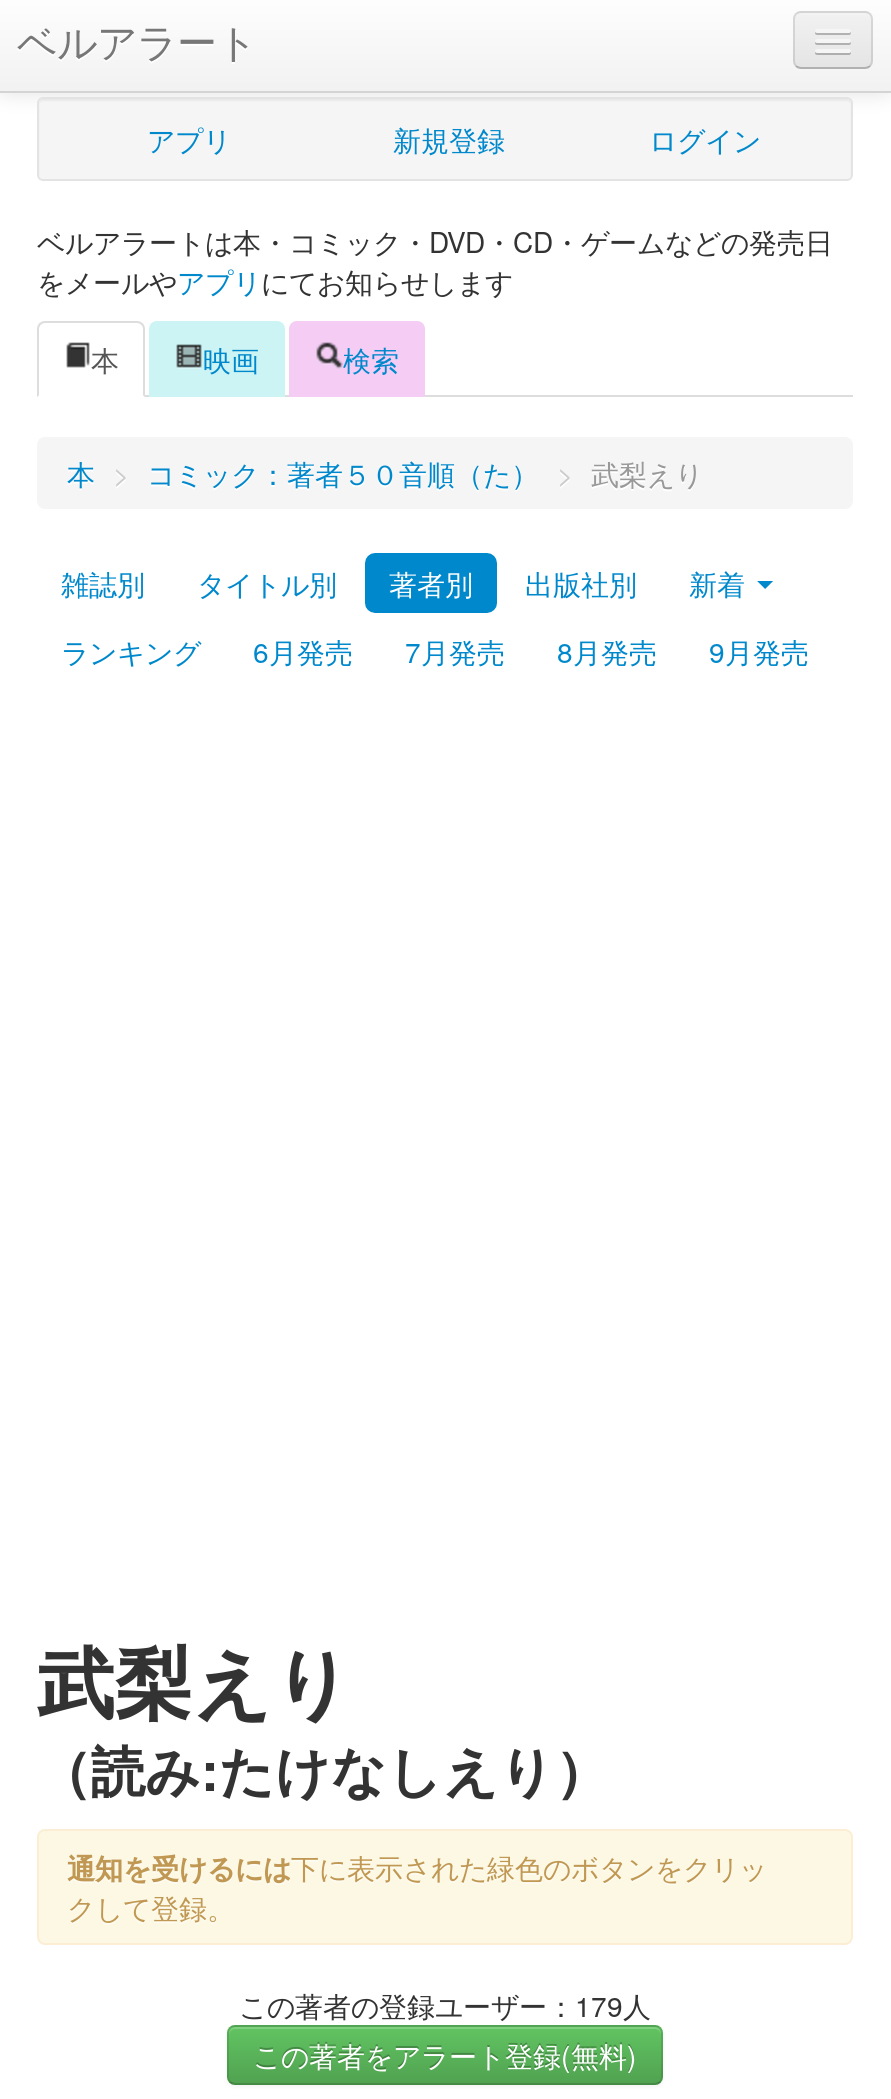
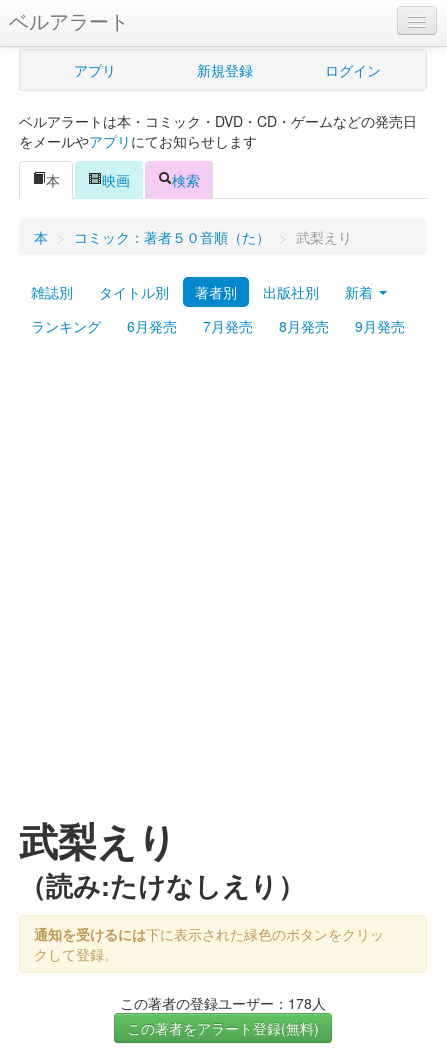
[239,1985,651,2025] この著者の登録ユーザー：179人 -> [120,993,326,1013] この著者の登録ユーザー：178人

